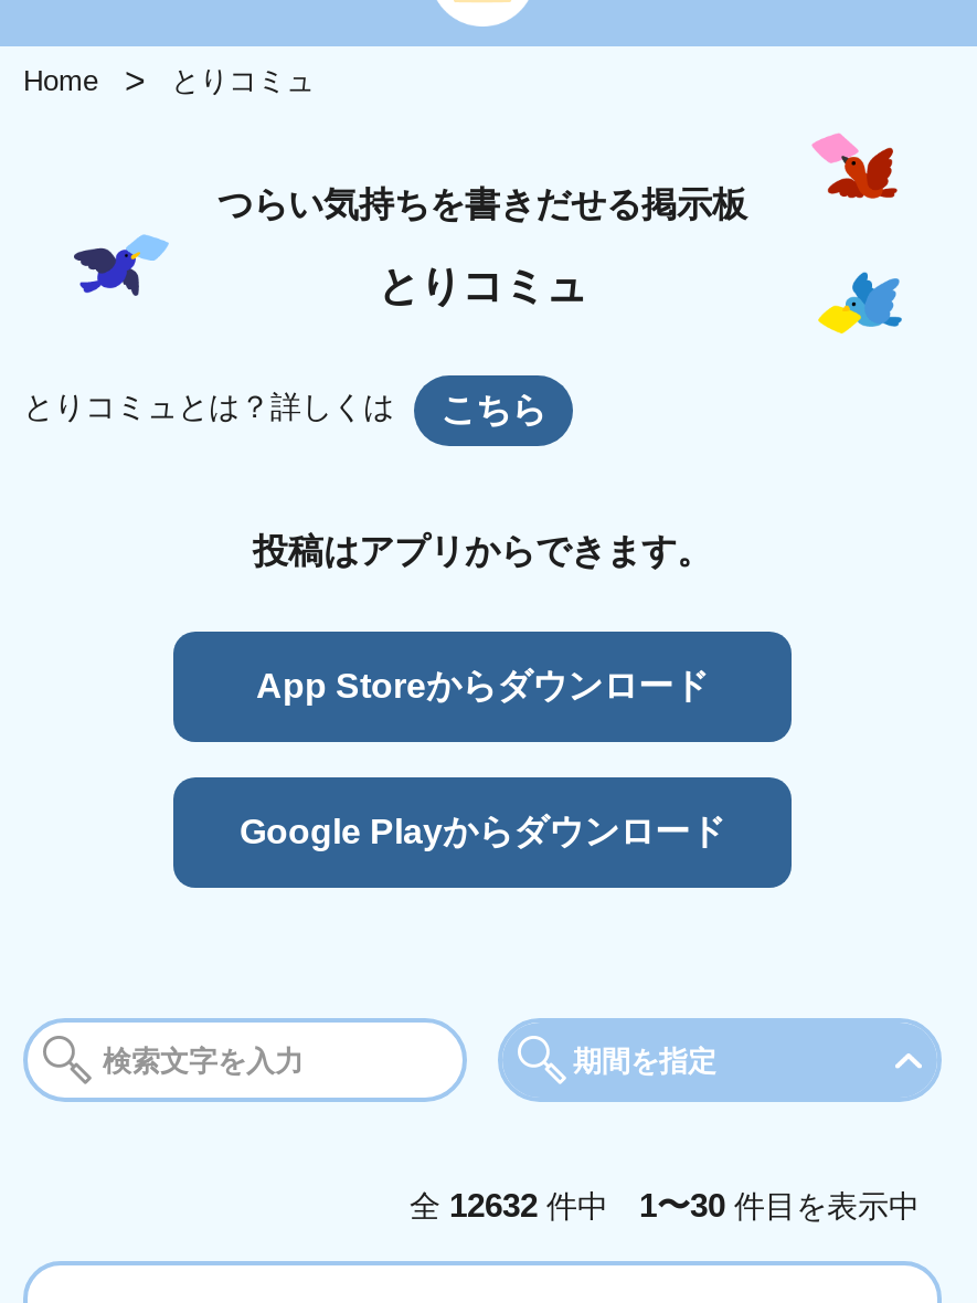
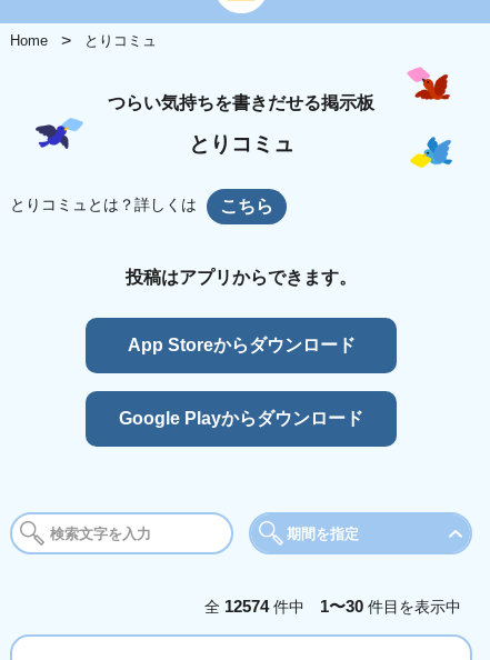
[410,1187,920,1224] 全12632件中 1〜30件目を表示中 -> [204,597,461,616] 全12574件中 1〜30件目を表示中

